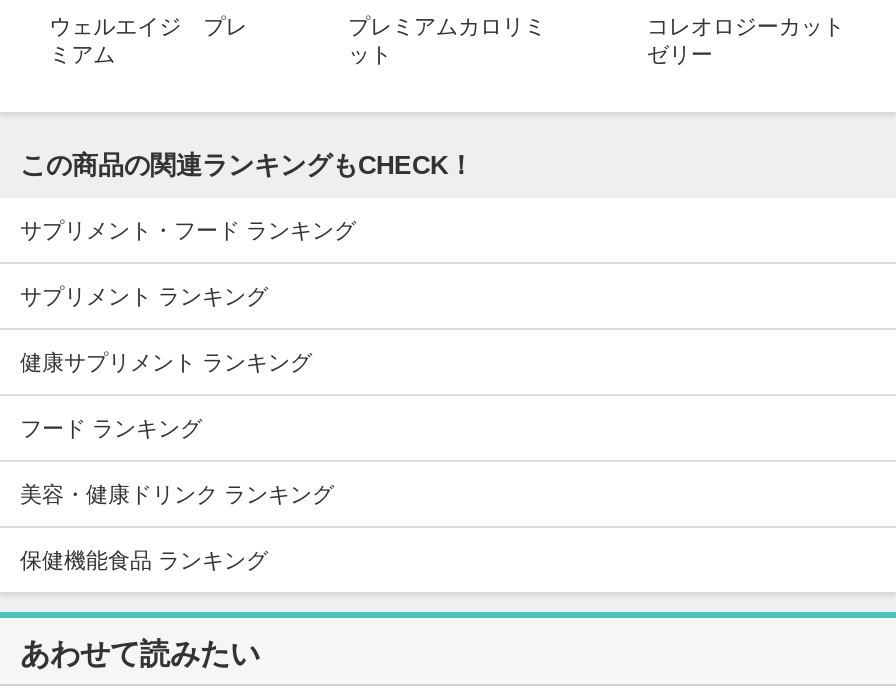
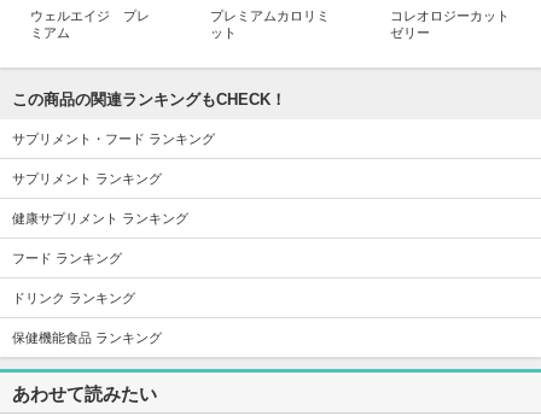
[20,483,334,507] 美容・健康ドリンク ランキング -> [12,291,135,306] ドリンク ランキング

